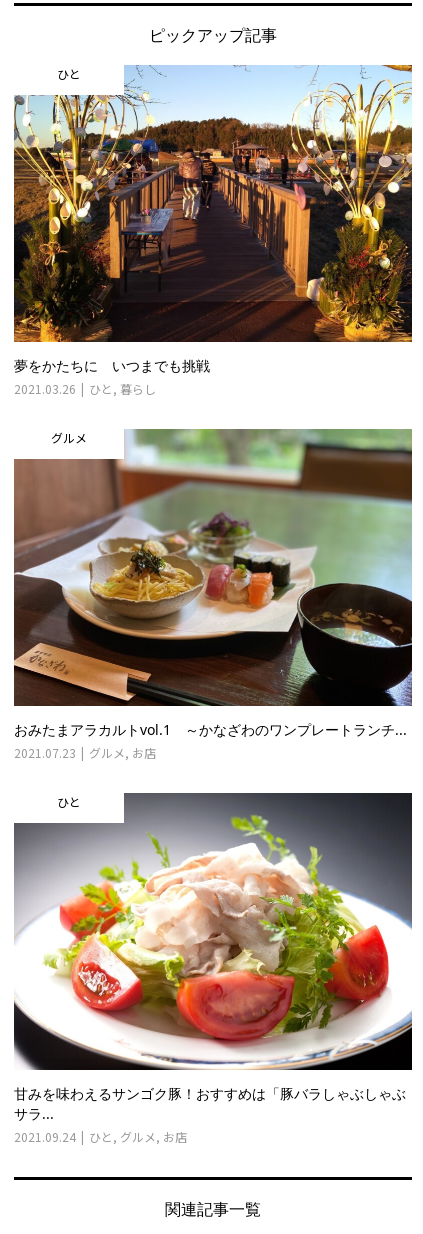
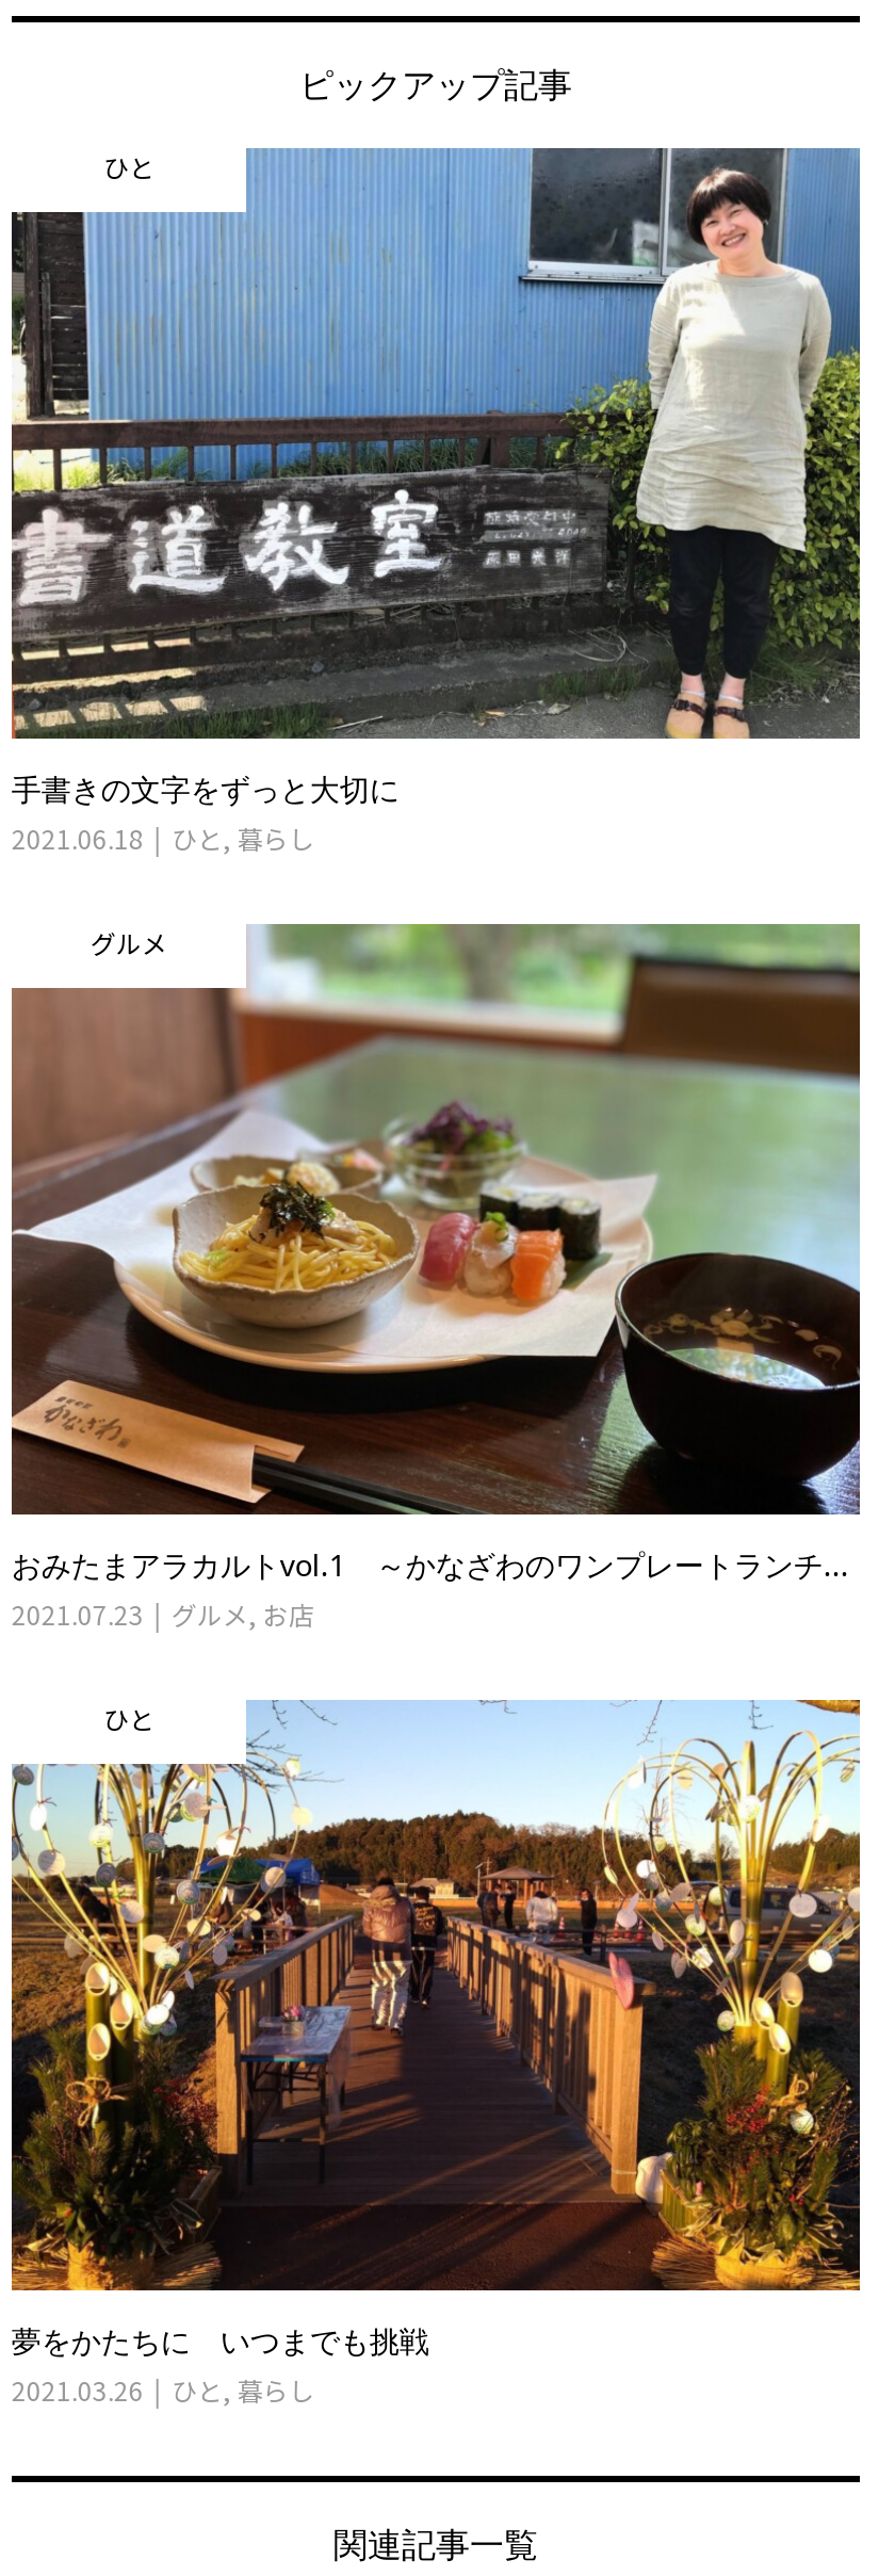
[13,64,413,343] [image] -> [10,146,862,741] [image]
none -> [12,769,399,856] 手書きの文字をずっと大切に | 2021.06.18
moved [14,356,210,397] -> [12,2319,429,2407]: 夢をかたちに いつまでも挑戦 | 2021.03.26
[14,792,413,1071] [image] -> [10,1698,862,2261] [image]
[14,1084,406,1145] 甘みを味わえるサンゴク豚！おすすめは「豚バラしゃぶしゃぶ | サラ... | 2021.09.24 | ひと,グルメ,お店 -> [171,2371,314,2407] ひと,暮らし

